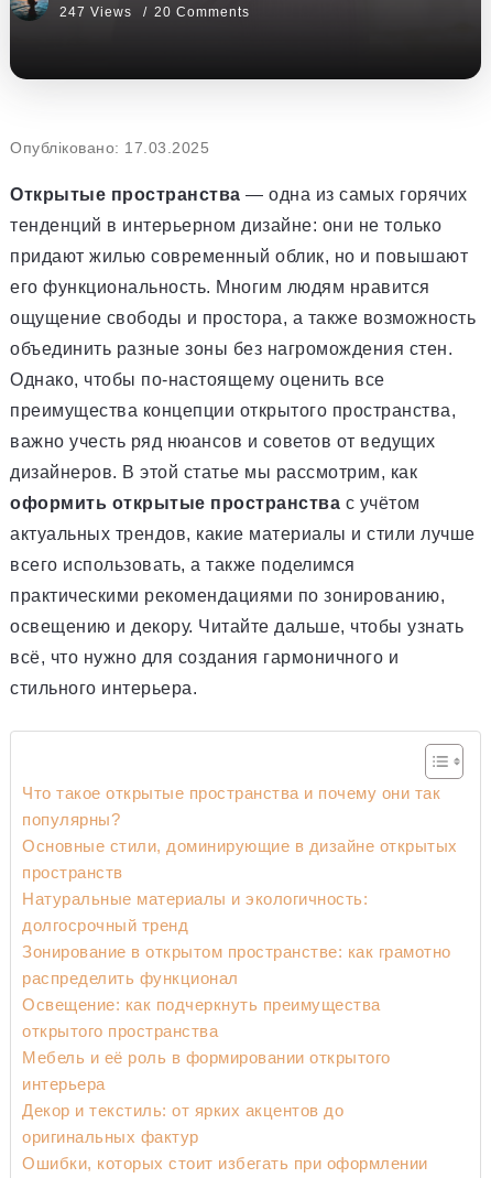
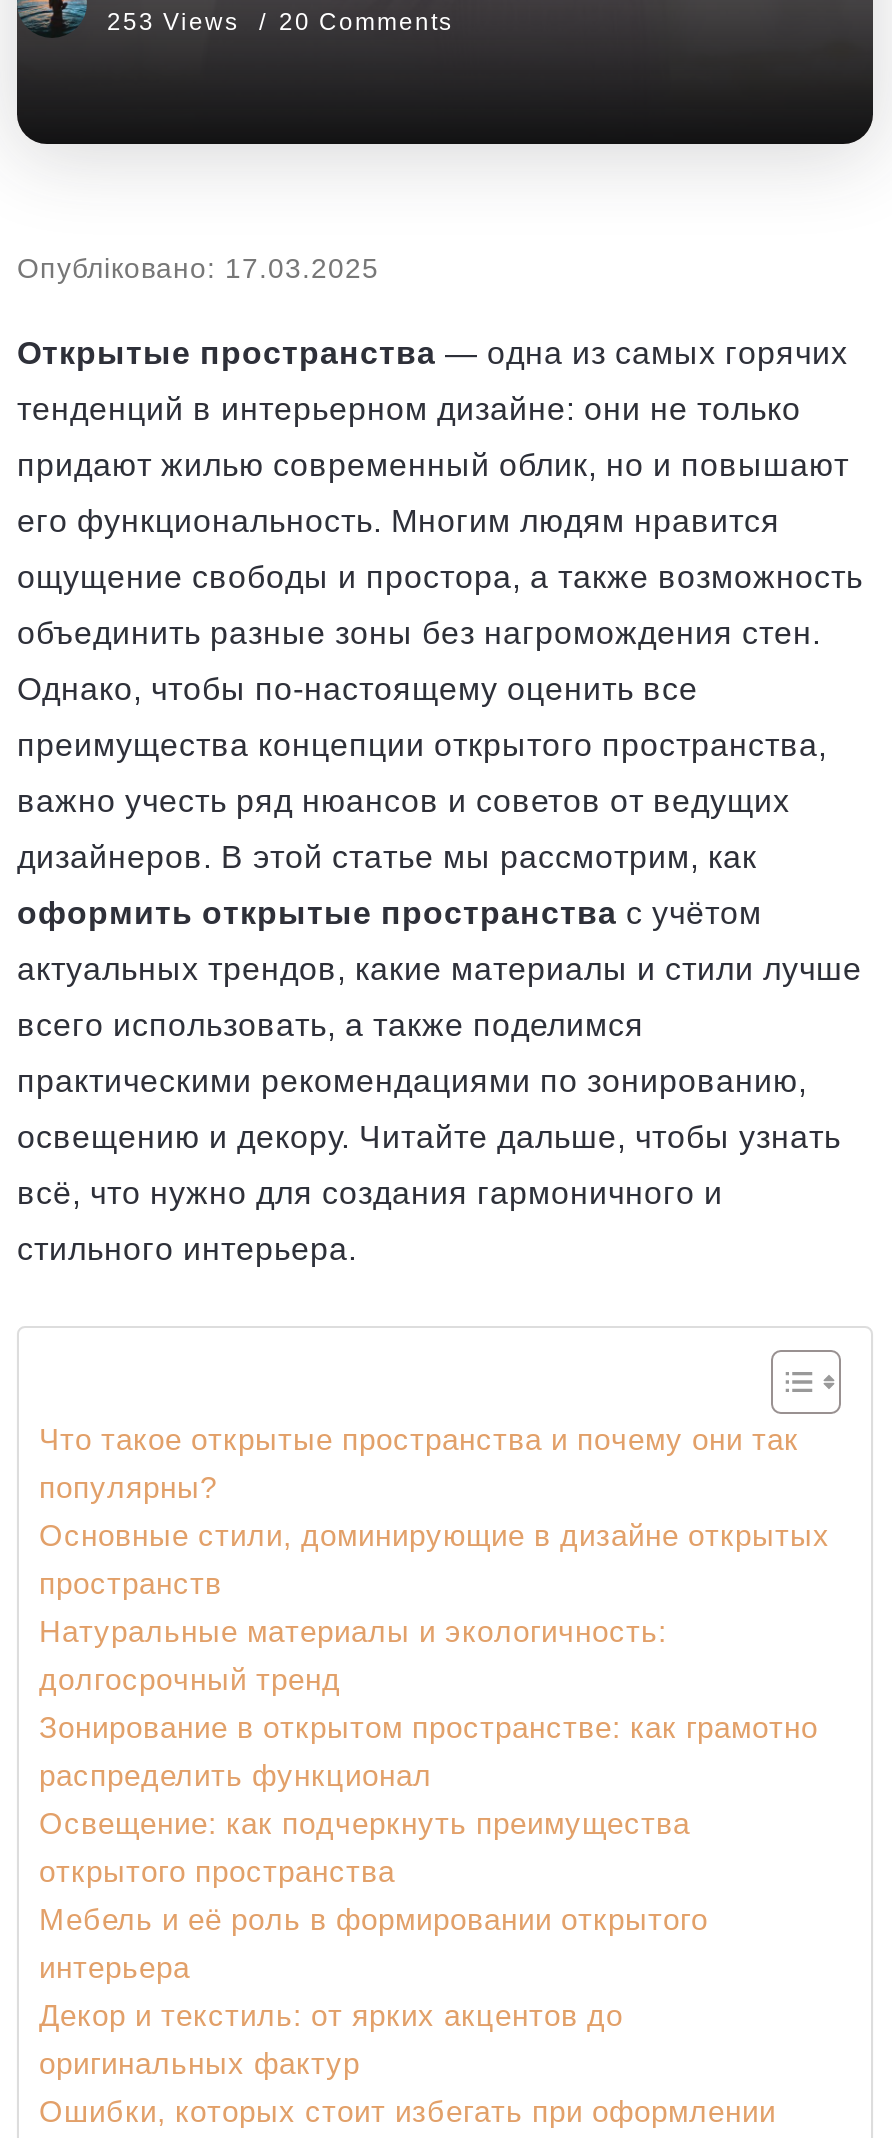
[59,5,250,20] 247 Views 20 Comments -> [107,9,453,37] 253 Views 20 Comments

